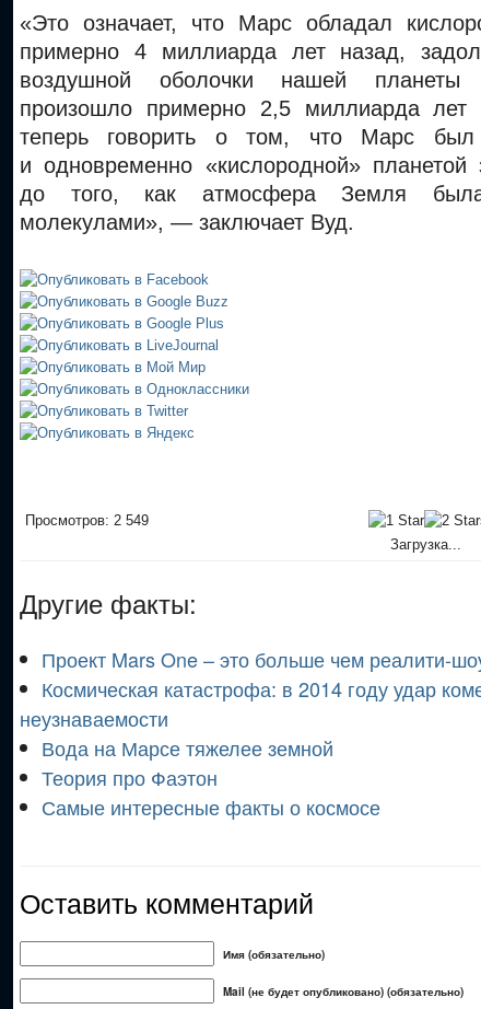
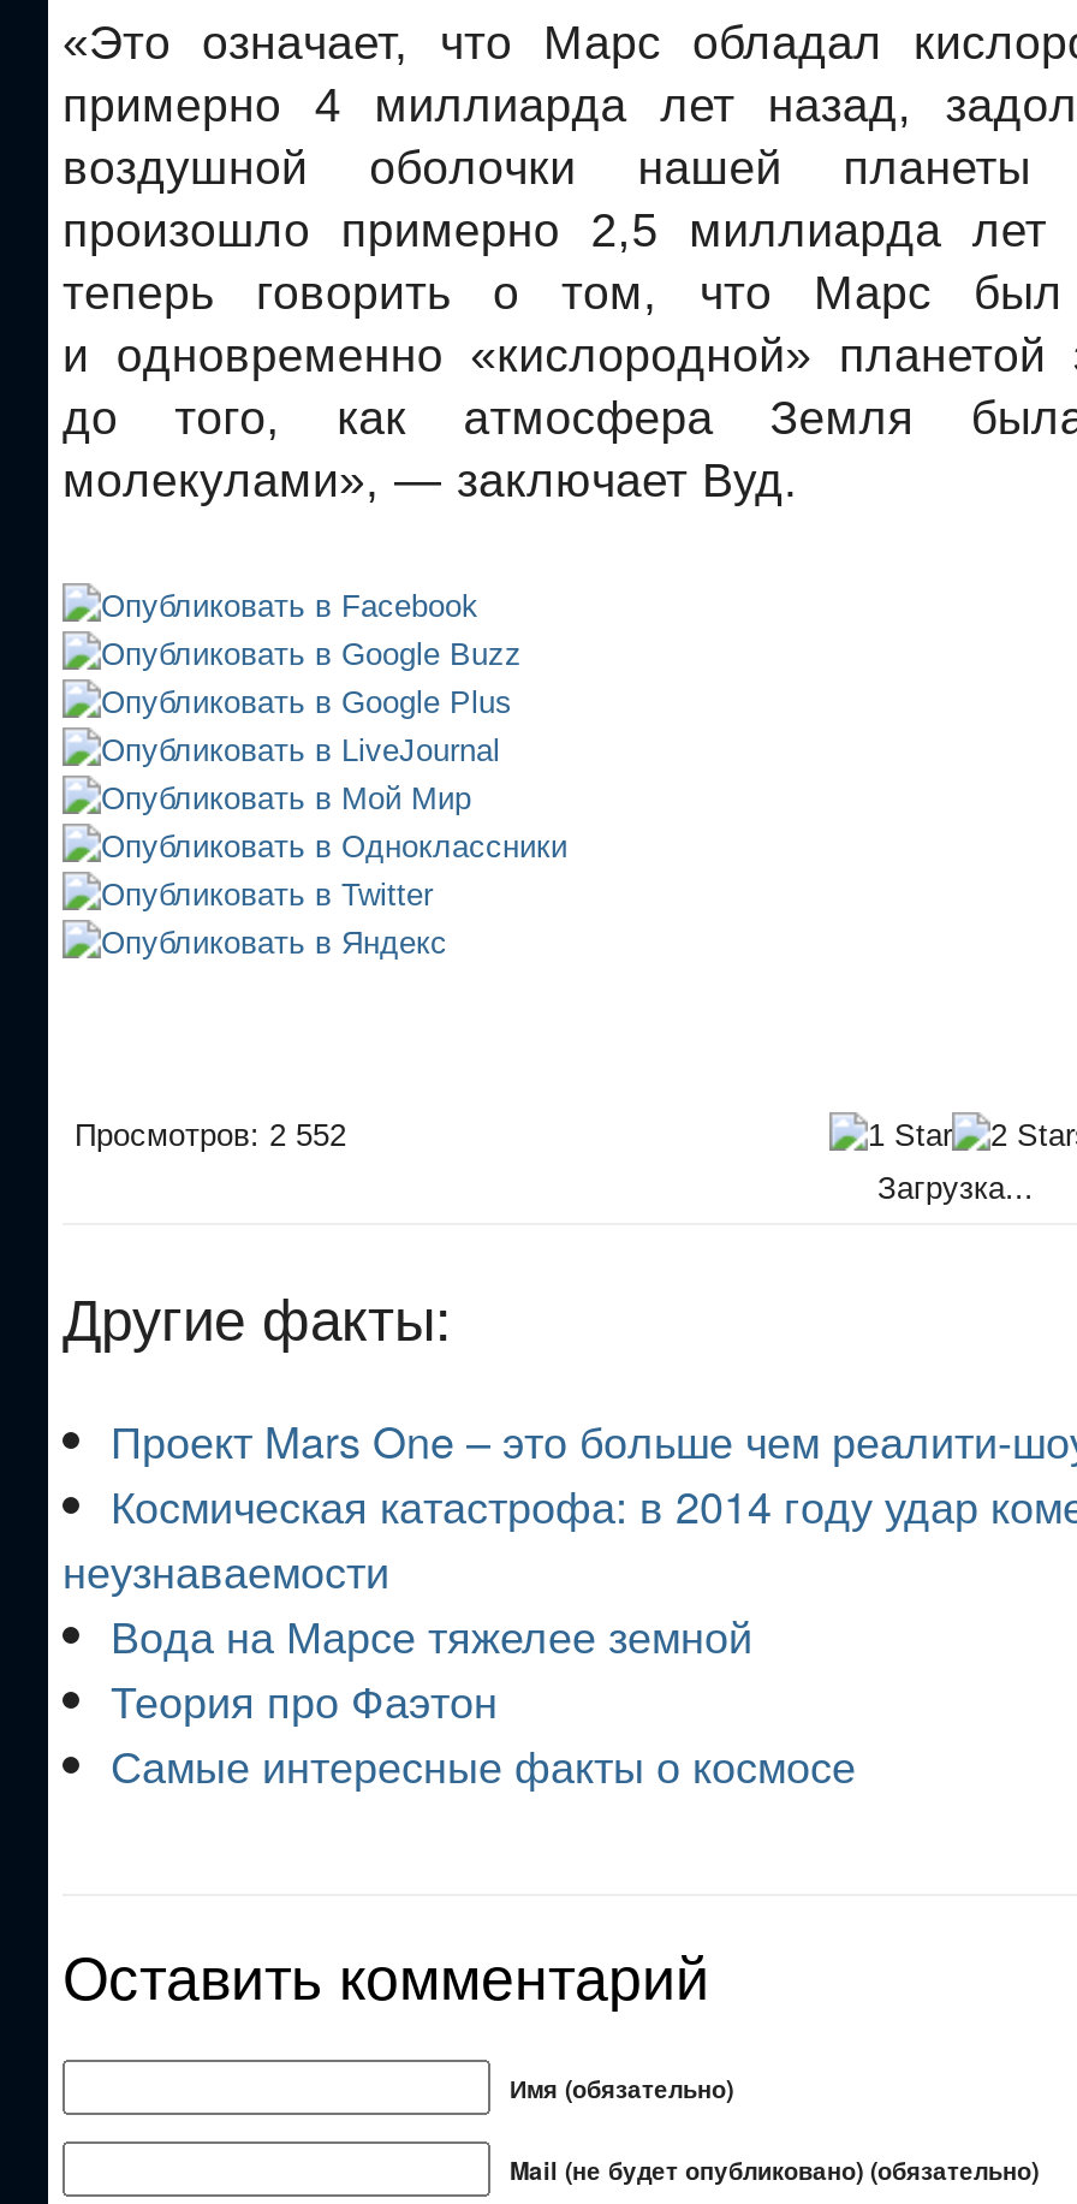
[25,512,149,529] Просмотров: 2 549 -> [75,1117,346,1153] Просмотров: 2 552

